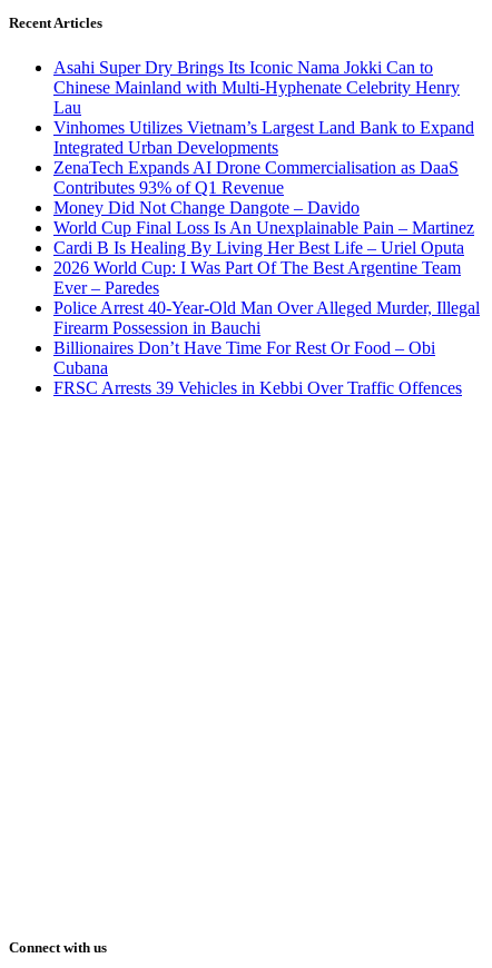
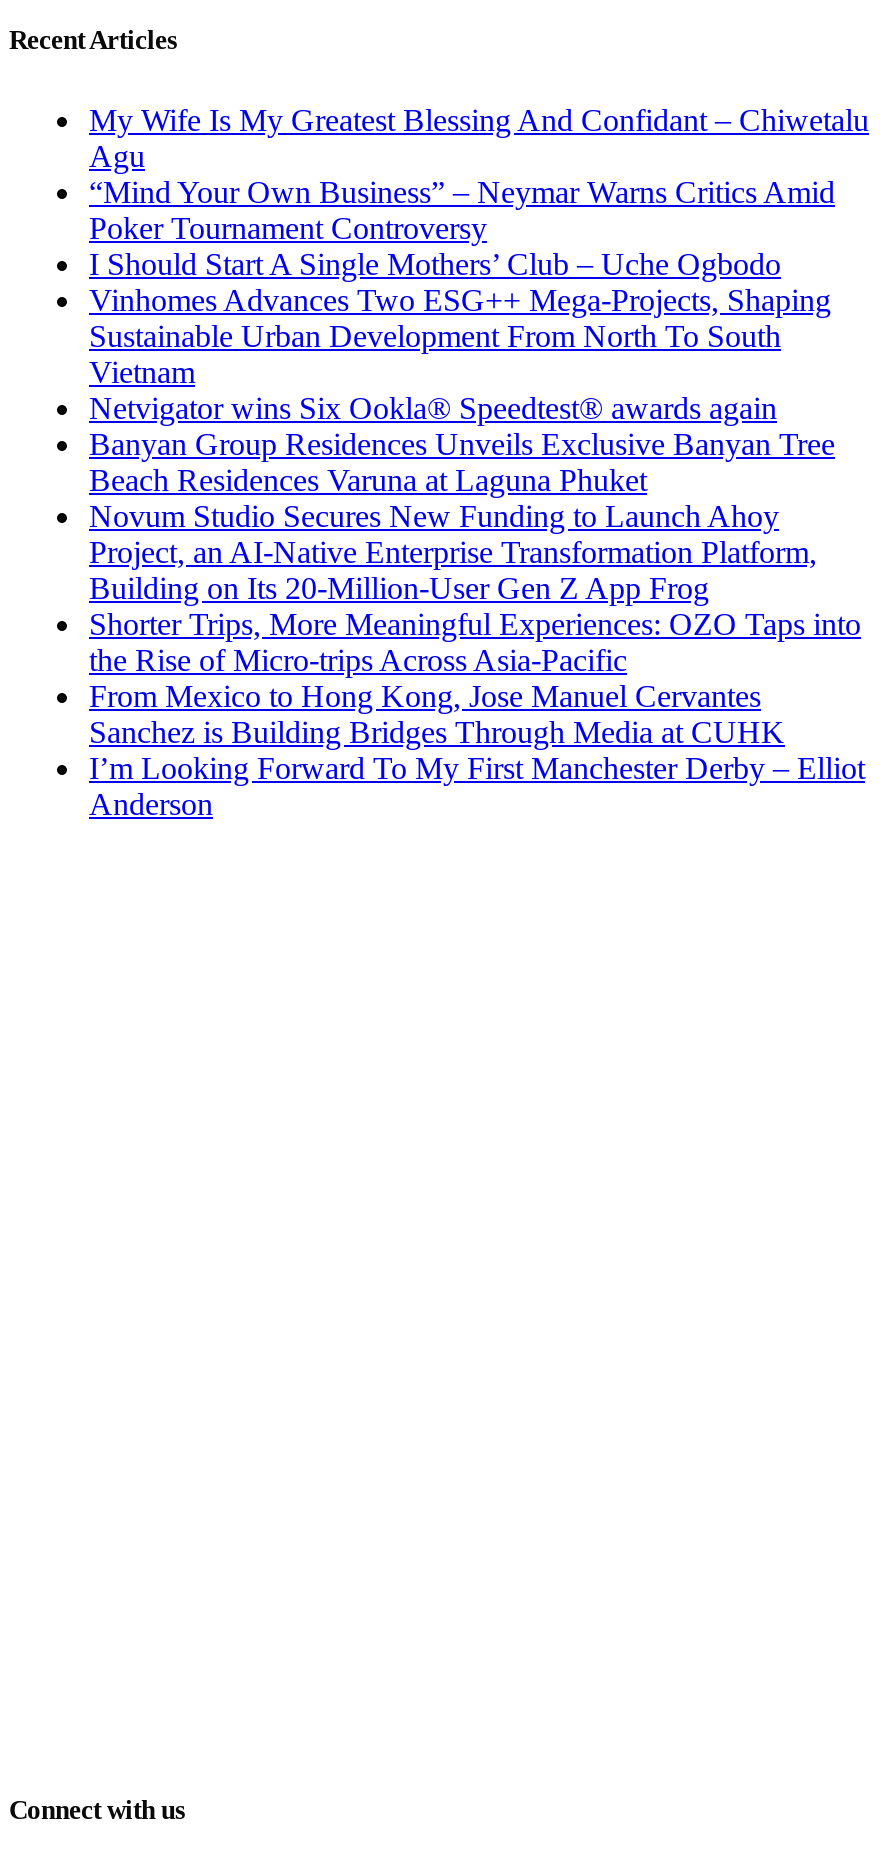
[53,57,480,397] Asahi Super Dry Brings Its Iconic Nama Jokki Can to | Chinese Mainland with Multi-Hyphenate Celebrity Henry | Lau | Vinhomes Utilizes Vietnam’s Largest Land Bank to Expand | Integrated Urban Developments | ZenaTech Expands AI Drone Commercialisation as DaaS | Contributes 93% of Q1 Revenue | Money Did Not Change Dangote – Davido | World Cup Final Loss Is An Unexplainable Pain – Martinez | Cardi B Is Healing By Living Her Best Life – Uriel Oputa | 2026 World Cup: I Was Part Of The Best Argentine Team | Ever – Paredes | Police Arrest 40-Year-Old Man Over Alleged Murder, Illegal | Firearm Possession in Bauchi | Billionaires Don’t Have Time For Rest Or Food – Obi | Cubana | FRSC Arrests 39 Vehicles in Kebbi Over Traffic Offences -> [89,102,869,820] My Wife Is My Greatest Blessing And Confidant – Chiwetalu | Agu | “Mind Your Own Business” – Neymar Warns Critics Amid | Poker Tournament Controversy | I Should Start A Single Mothers’ Club – Uche Ogbodo | Vinhomes Advances Two ESG++ Mega-Projects, Shaping | Sustainable Urban Development From North To South | Vietnam | Netvigator wins Six Ookla® Speedtest® awards again | Banyan Group Residences Unveils Exclusive Banyan Tree | Beach Residences Varuna at Laguna Phuket | Novum Studio Secures New Funding to Launch Ahoy | Project, an AI-Native Enterprise Transformation Platform, | Building on Its 20-Million-User Gen Z App Frog | Shorter Trips, More Meaningful Experiences: OZO Taps into | the Rise of Micro-trips Across Asia-Pacific | From Mexico to Hong Kong, Jose Manuel Cervantes | Sanchez is Building Bridges Through Media at CUHK | I’m Looking Forward To My First Manchester Derby – Elliot | Anderson

